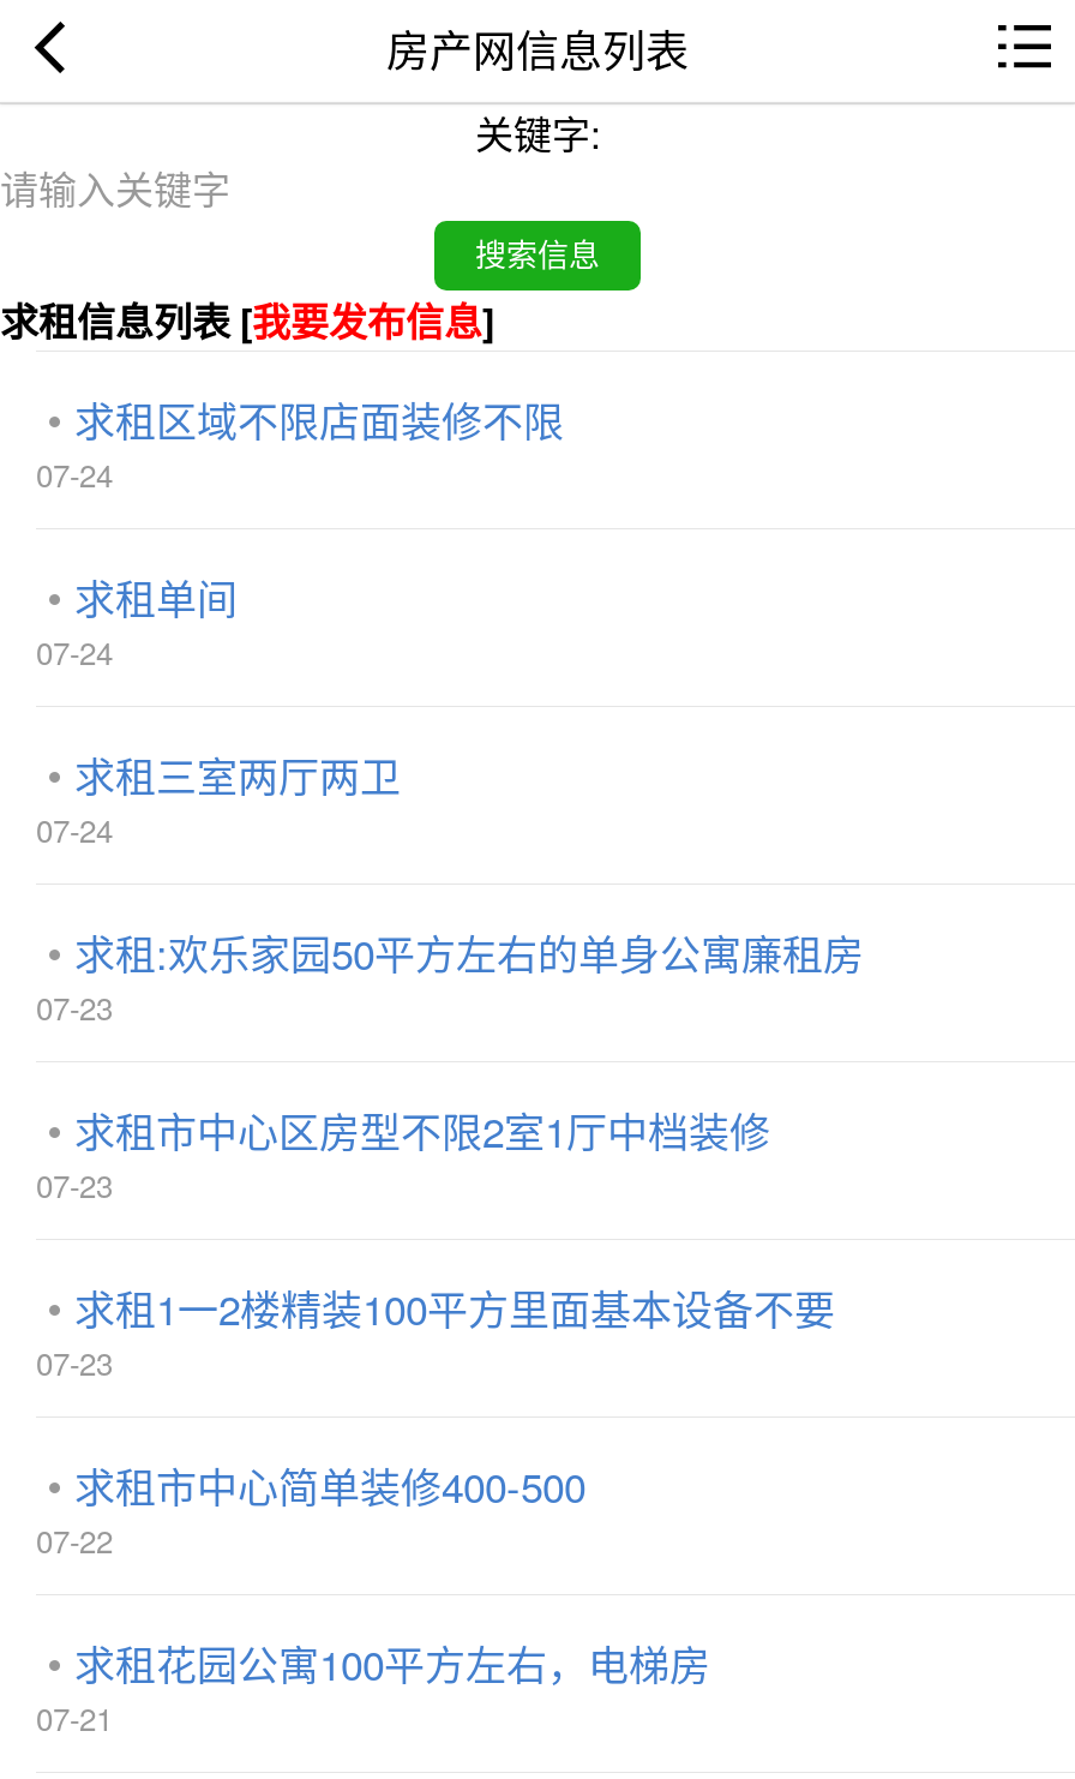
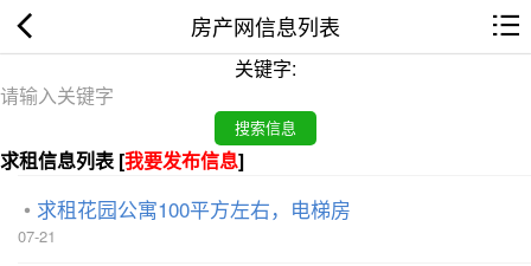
[36,388,864,1562] 求租区域不限店面装修不限 | 07-24 | 求租单间 | 07-24 | 求租三室两厅两卫 | 07-24 | 求租:欢乐家园50平方左右的单身公寓廉租房 | 07-23 | 求租市中心区房型不限2室1厅中档装修 | 07-23 | 求租1一2楼精装100平方里面基本设备不要 | 07-23 | 求租市中心简单装修400-500 | 07-22 -> none

